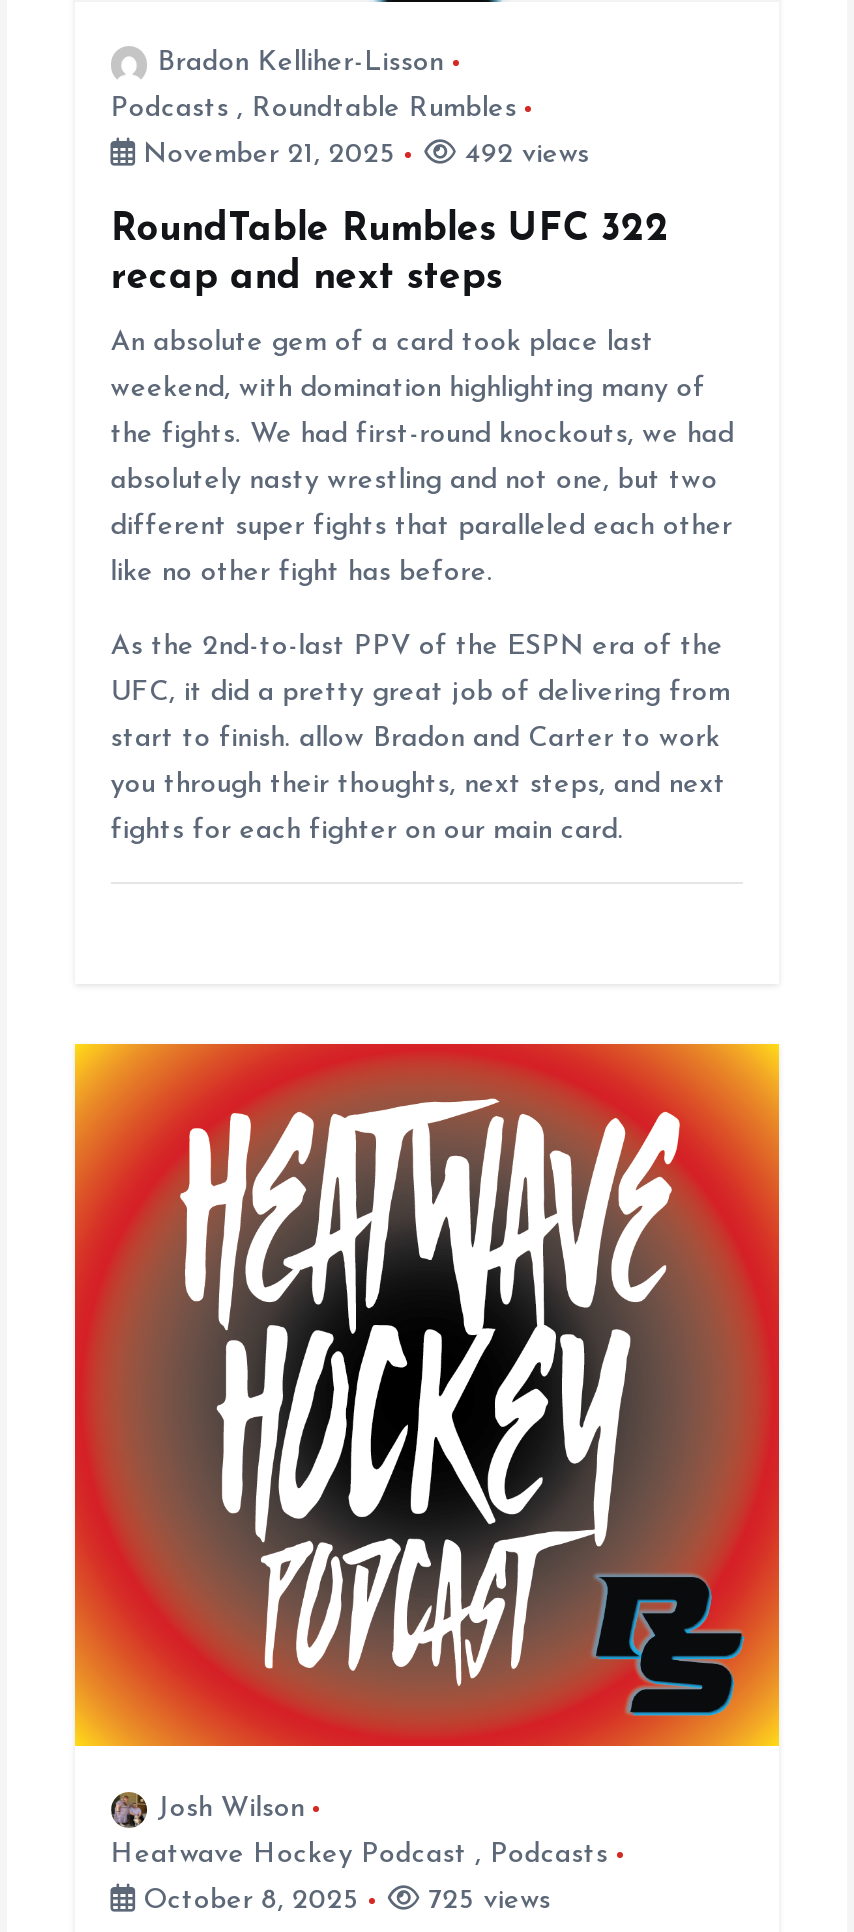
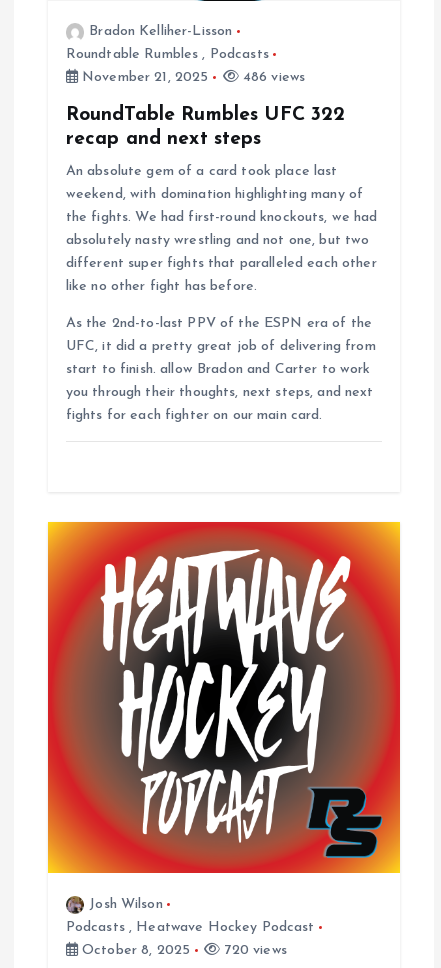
[111,94,517,124] Podcasts, Roundtable Rumbles -> [66,47,269,62] Roundtable Rumbles, Podcasts
[457,140,589,170] 492 views -> [239,70,305,85] 486 views
[111,1840,608,1870] Heatwave Hockey Podcast, Podcasts -> [66,920,315,935] Podcasts, Heatwave Hockey Podcast
[420,1886,551,1916] 725 views -> [220,943,287,958] 720 views

